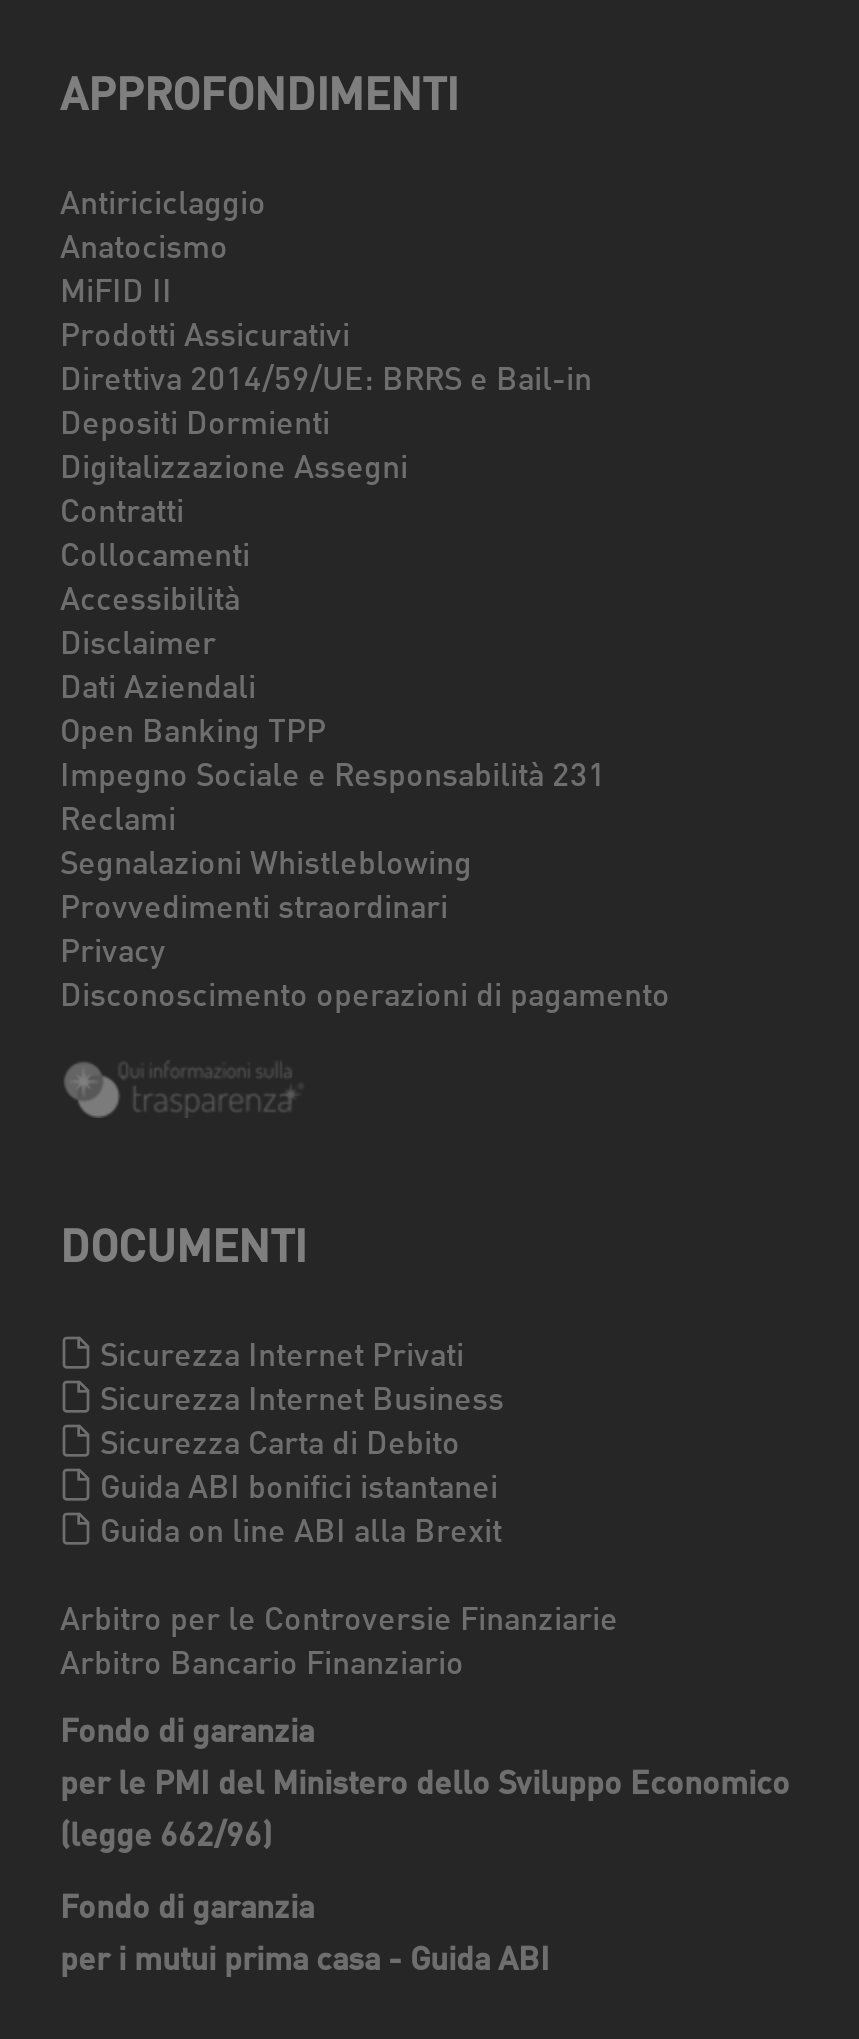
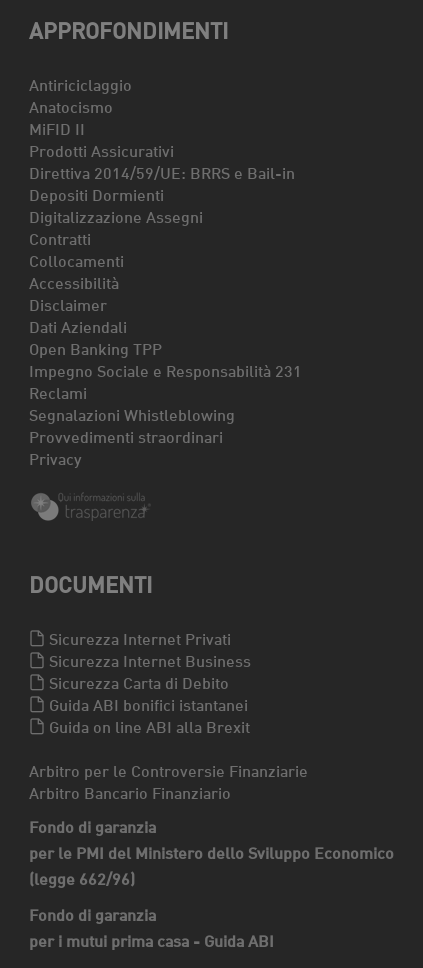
[60,968,670,1014] Disconoscimento operazioni di pagamento -> none

